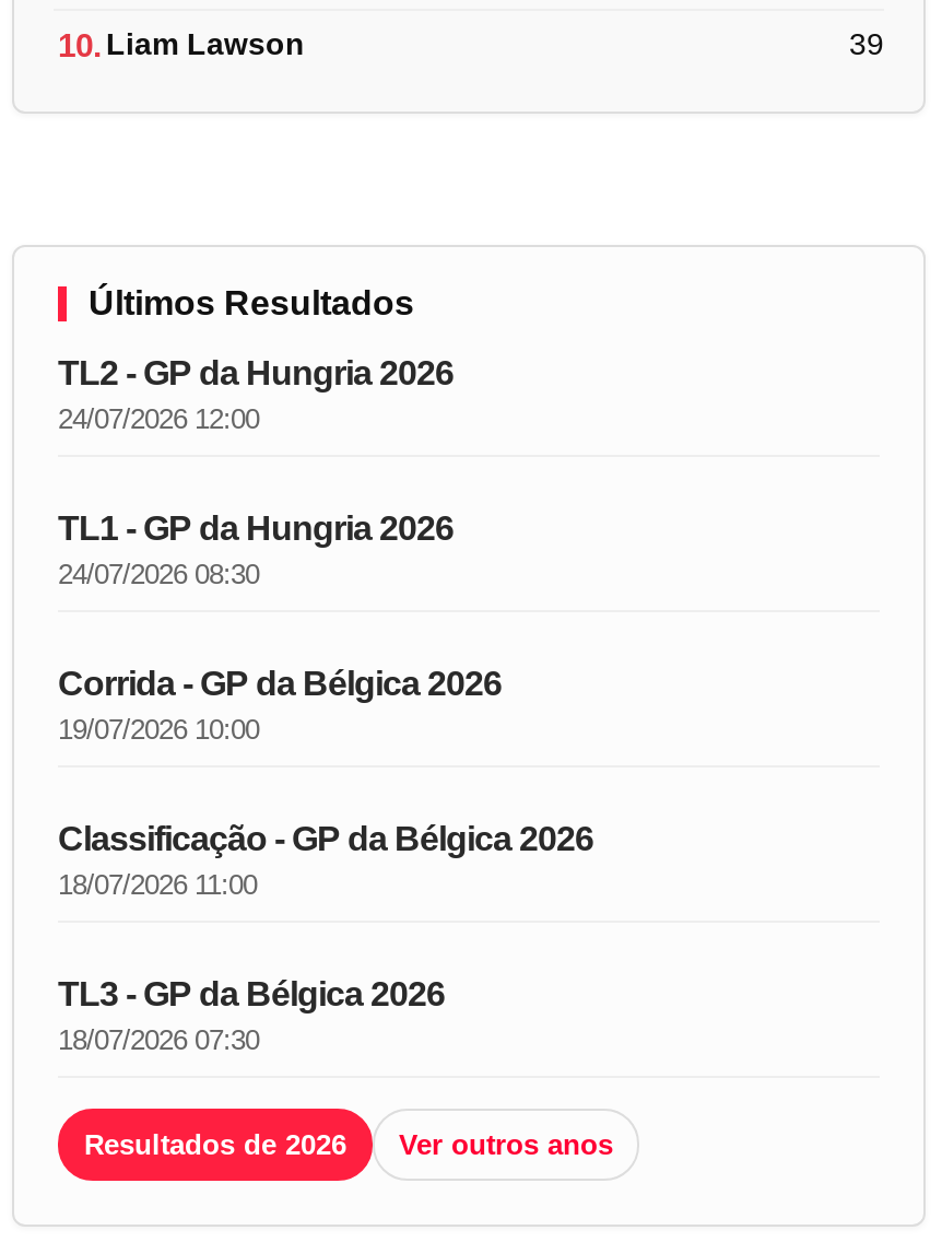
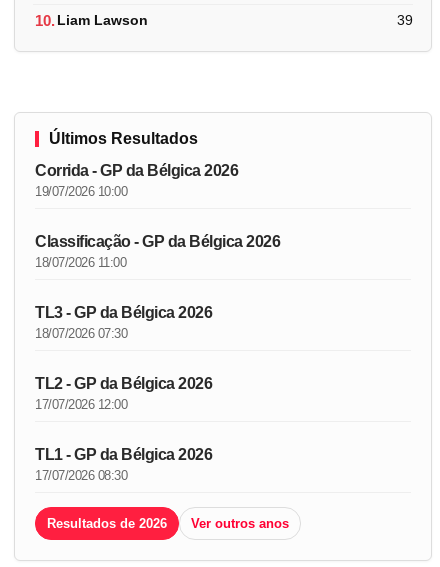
[58,353,454,590] TL2 - GP da Hungria 2026 | 24/07/2026 12:00 | TL1 - GP da Hungria 2026 | 24/07/2026 08:30 -> none
moved [58,664,593,1055] -> [35,162,280,341]: Corrida - GP da Bélgica 2026 | 19/07/2026 10:00 | Classificação - GP da Bélgica 2026 | 18/07/2026 11:00 | TL3 - GP da Bélgica 2026 | 18/07/2026 07:30
none -> [35,375,212,483] TL2 - GP da Bélgica 2026 | 17/07/2026 12:00 | TL1 - GP da Bélgica 2026 | 17/07/2026 08:30

